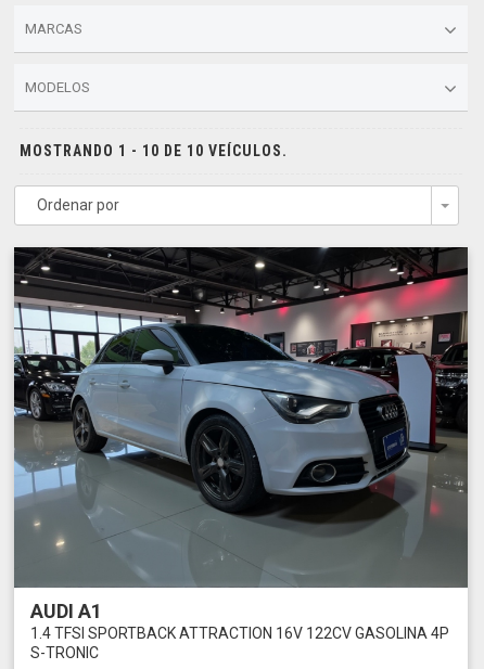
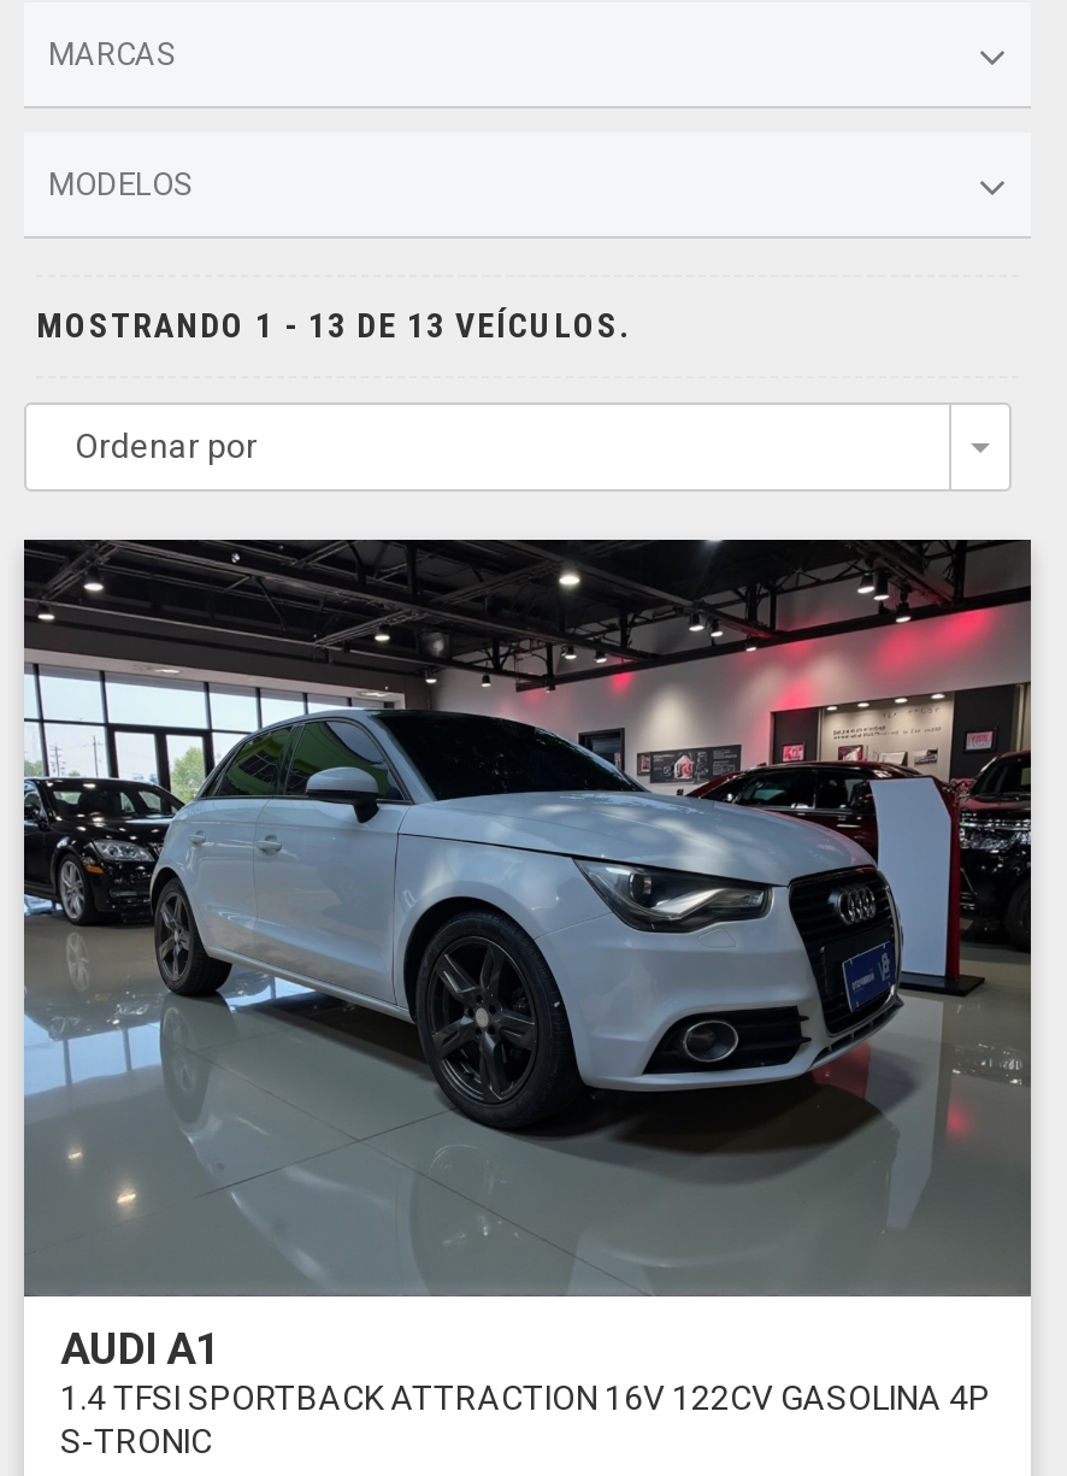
[20,142,288,159] MOSTRANDO 1 - 10 DE 10 VEÍCULOS. -> [36,306,631,345] MOSTRANDO 1 - 13 DE 13 VEÍCULOS.

